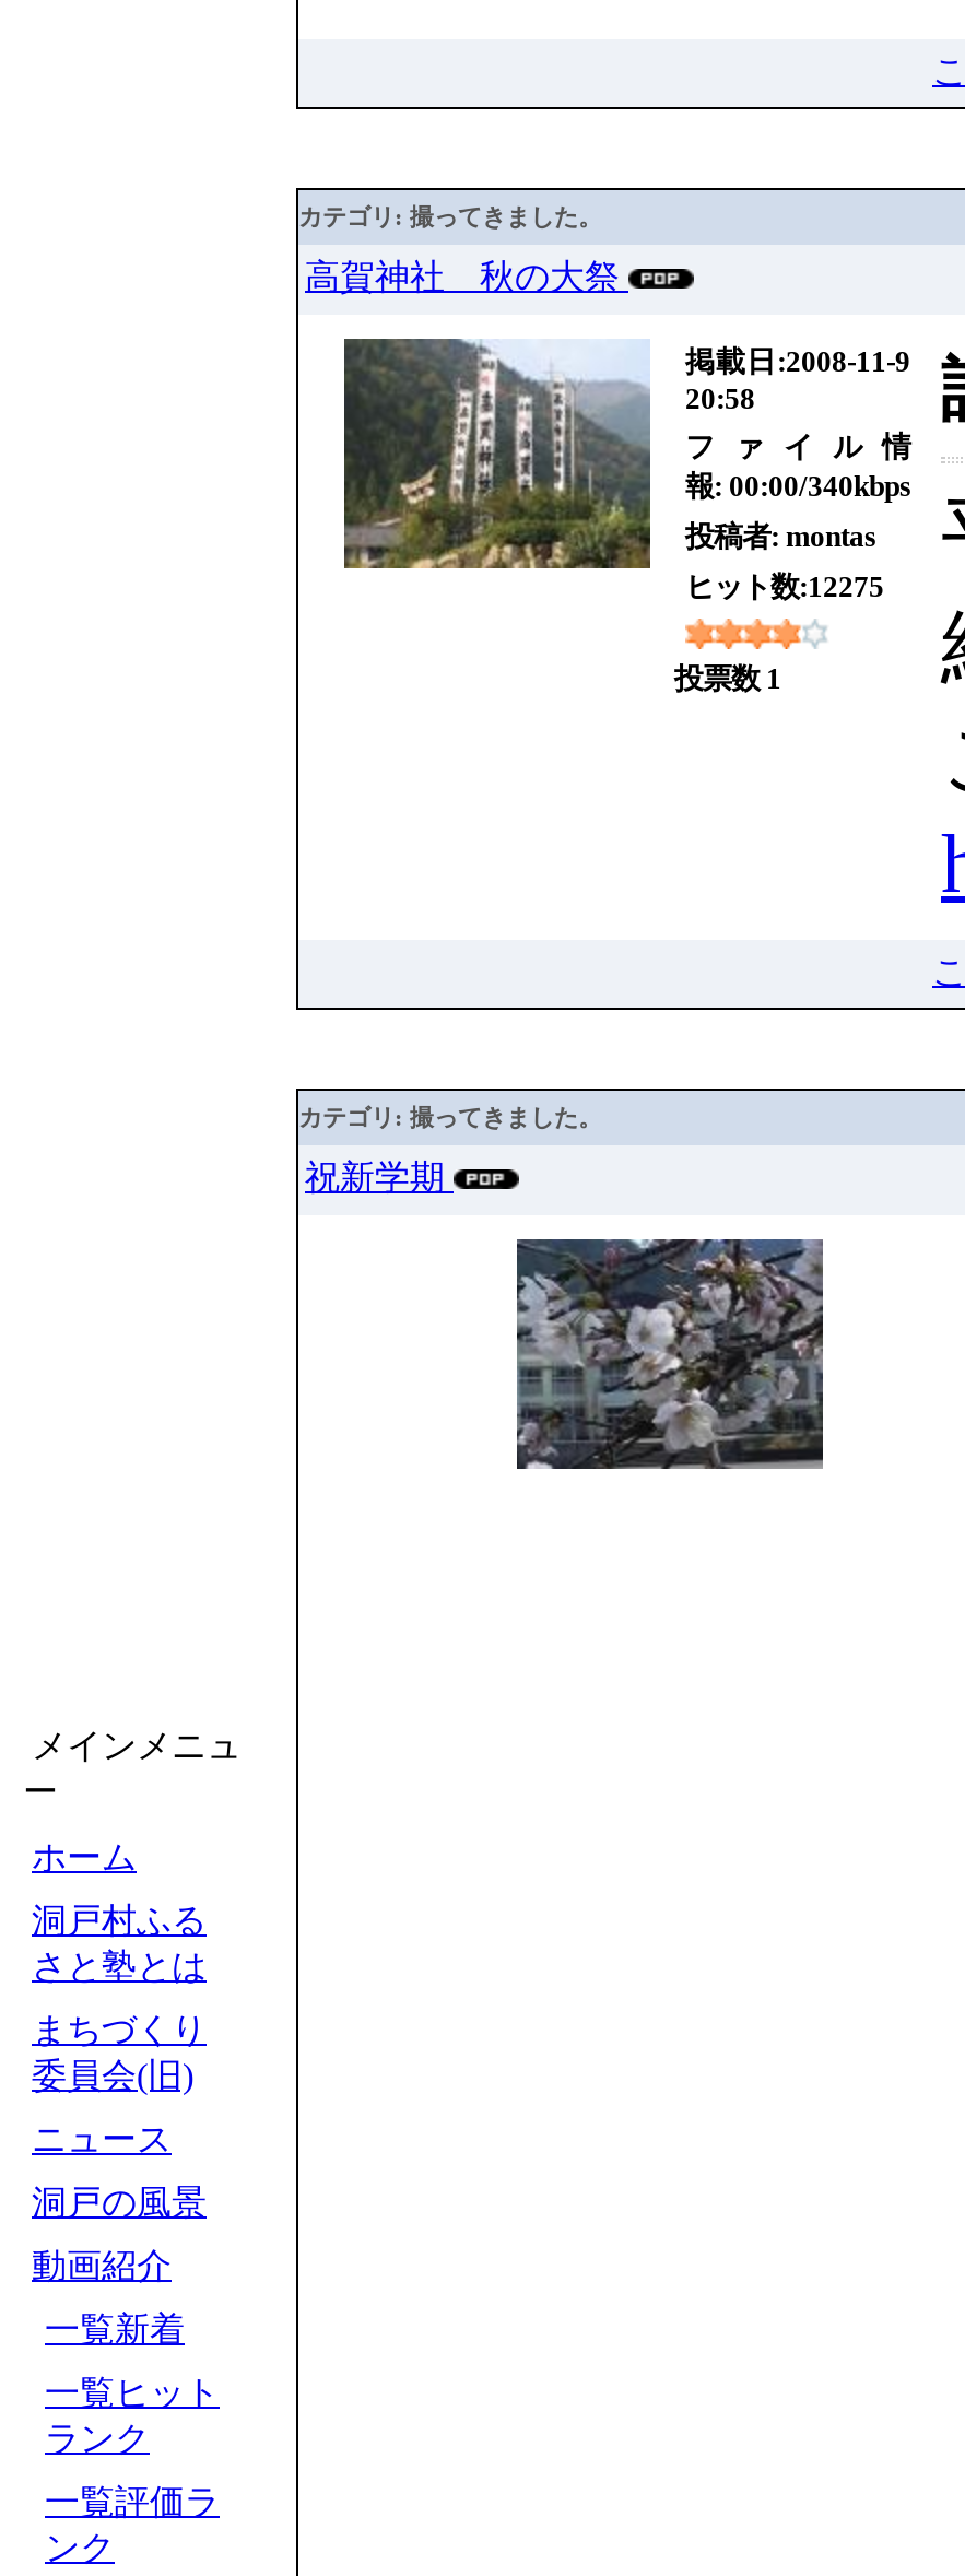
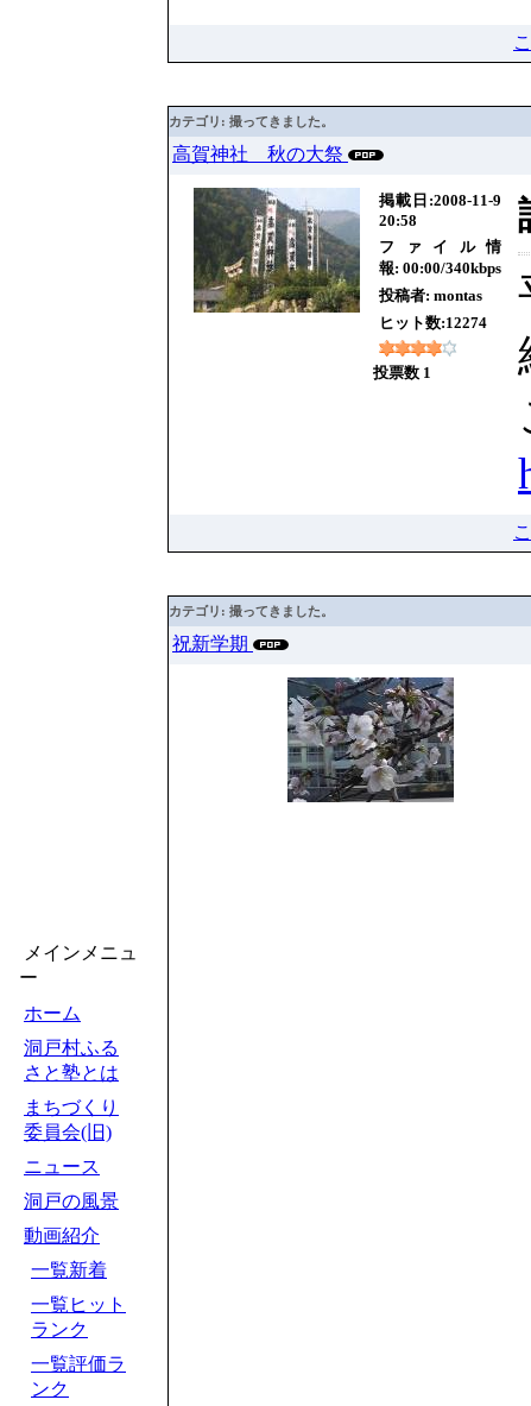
[685,571,884,603] ヒット数:12275 -> [379,314,487,332] ヒット数:12274

